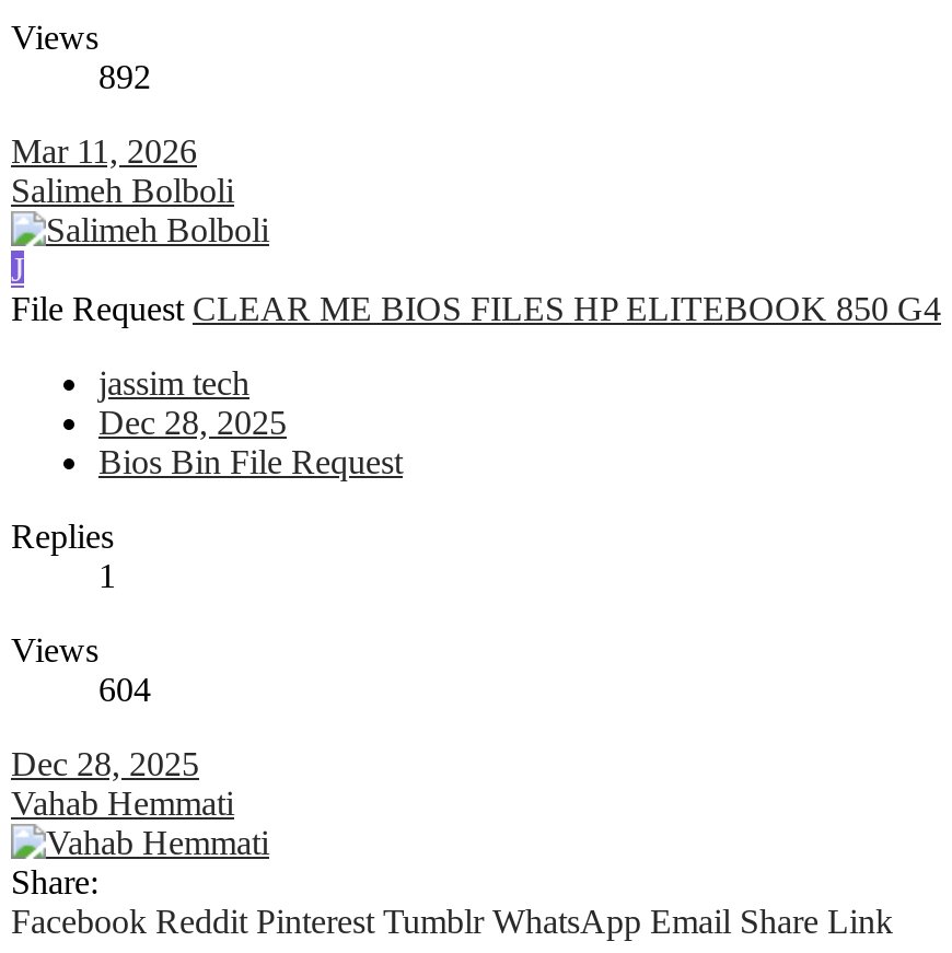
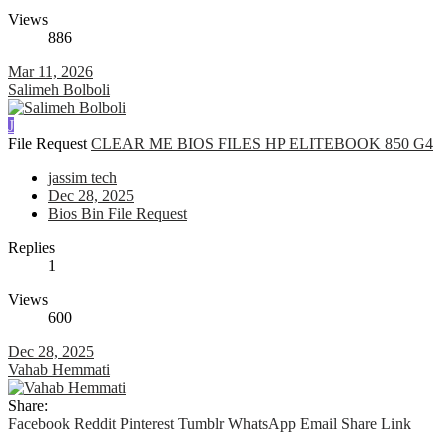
[98,58,151,95] 892 -> [48,29,72,46] 886
[98,670,151,707] 604 -> [48,309,72,326] 600

